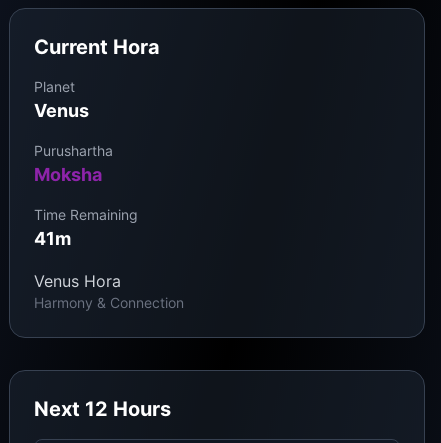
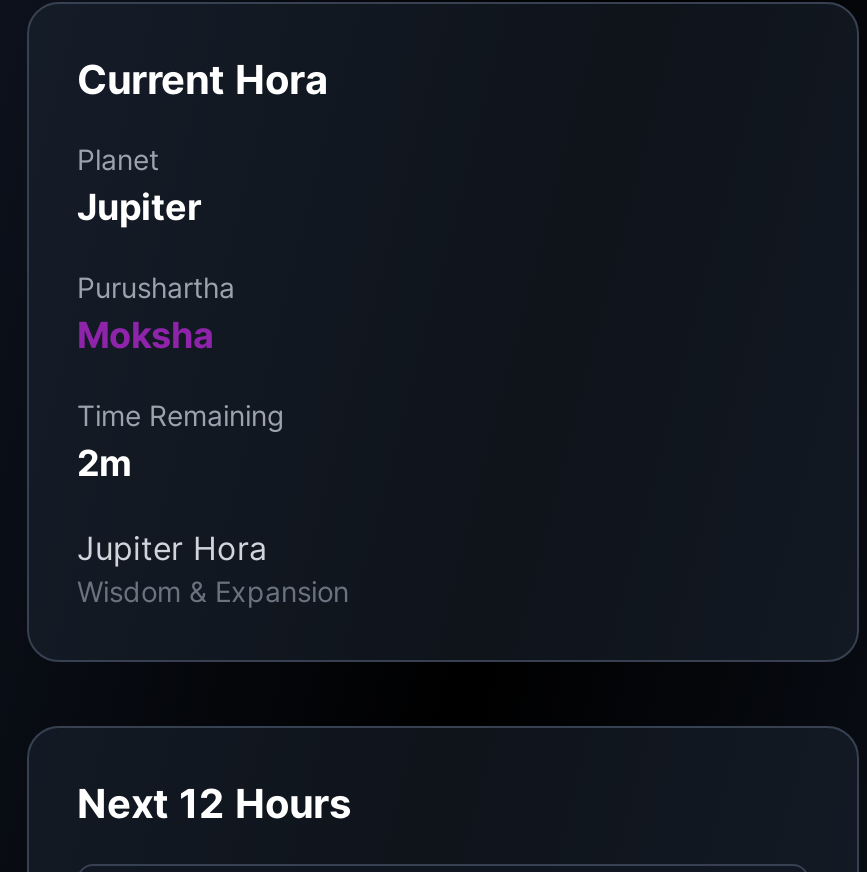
[34,100,89,121] Venus -> [77,186,201,228] Jupiter
[34,228,71,249] 41m -> [77,442,131,484] 2m
[34,271,184,311] Venus Hora | Harmony & Connection -> [77,528,349,608] Jupiter Hora | Wisdom & Expansion

